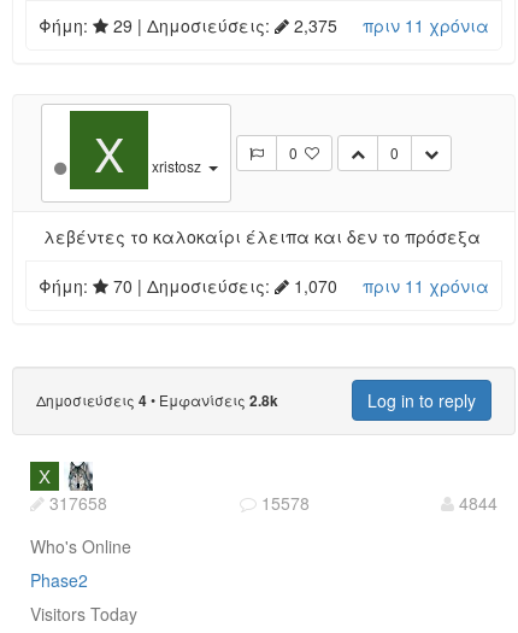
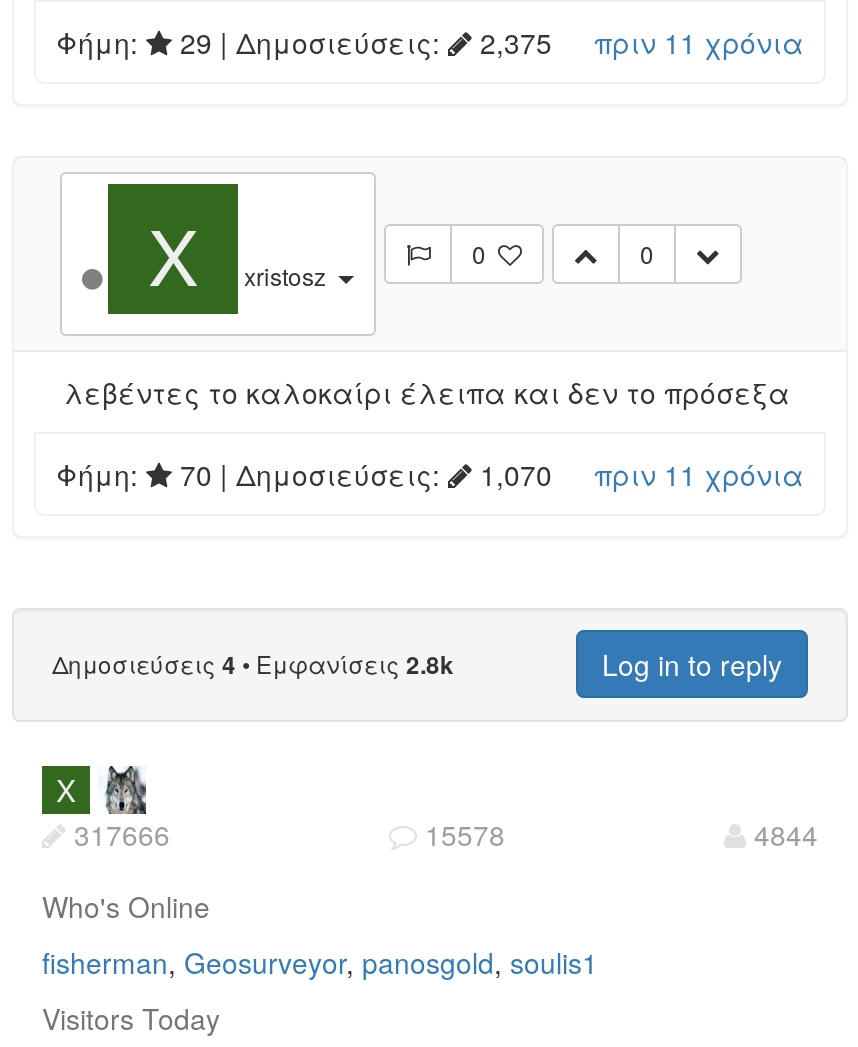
[45,491,107,515] 317658 -> [66,814,170,854] 317666
[30,568,88,592] Phase2 -> [42,942,598,982] fisherman Geosurveyor panosgold soulis1

